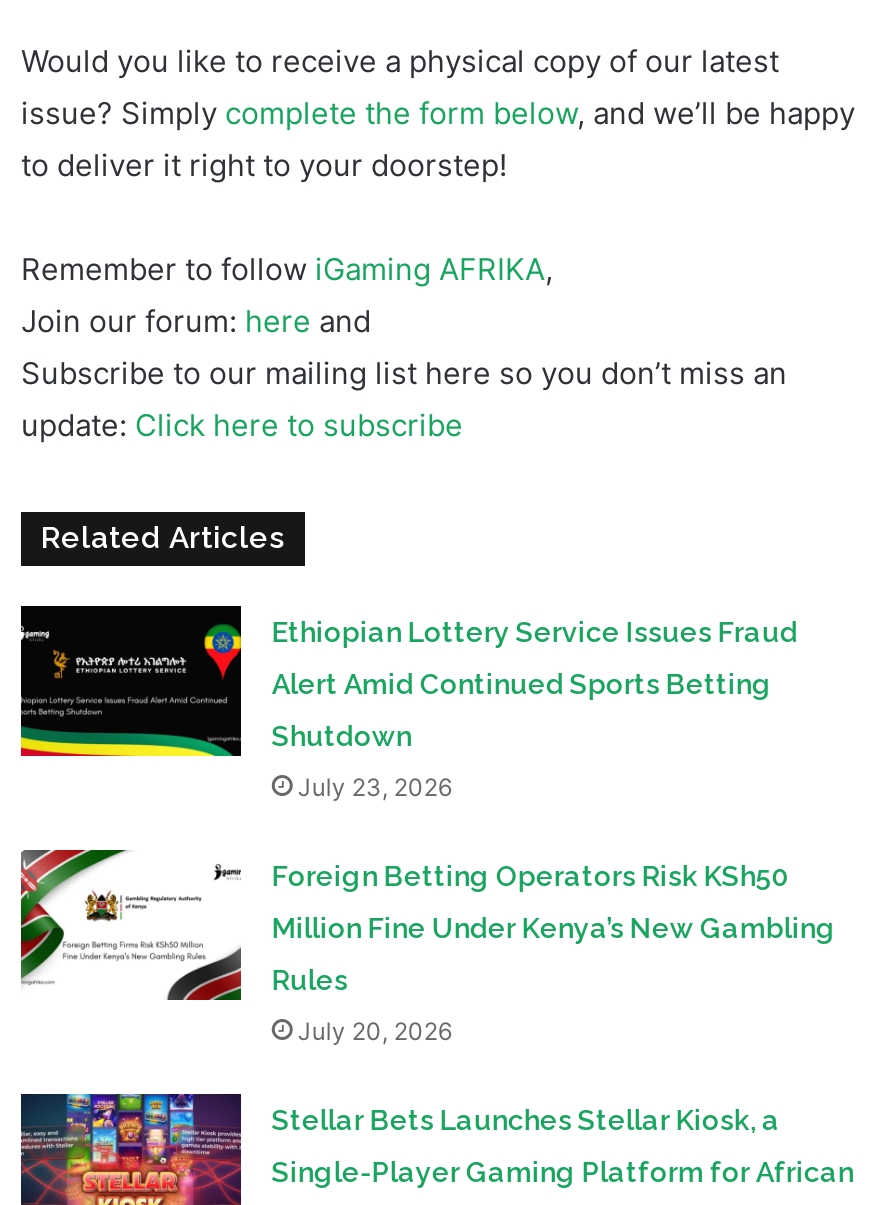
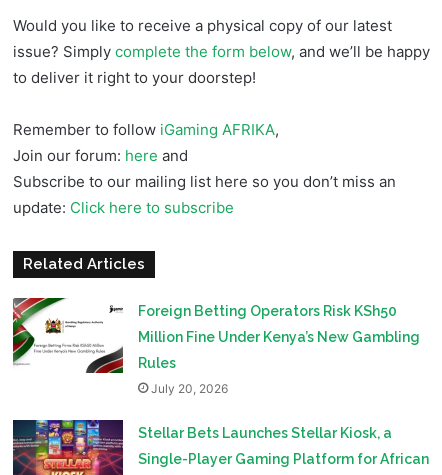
[19,603,798,804] [image] | Ethiopian Lottery Service Issues Fraud | Alert Amid Continued Sports Betting | Shutdown | July 23, 2026 -> none

